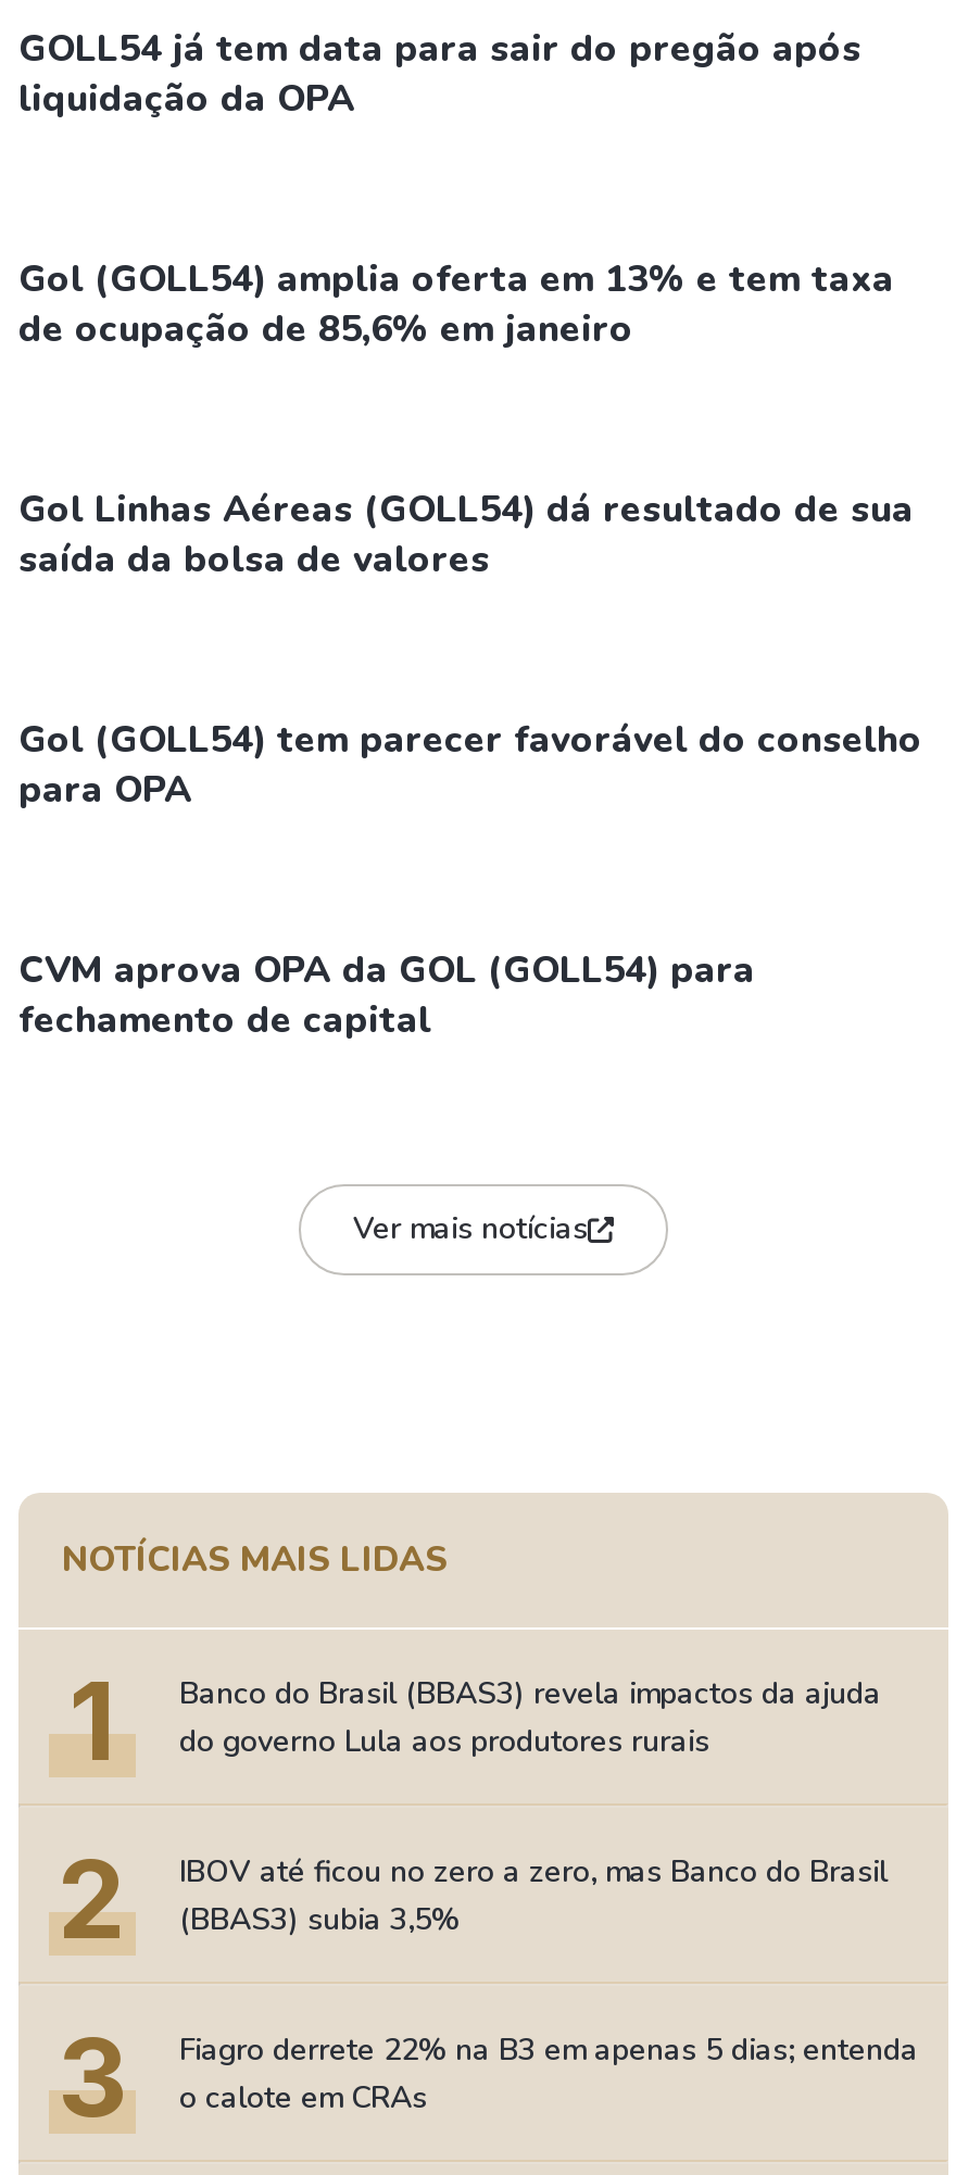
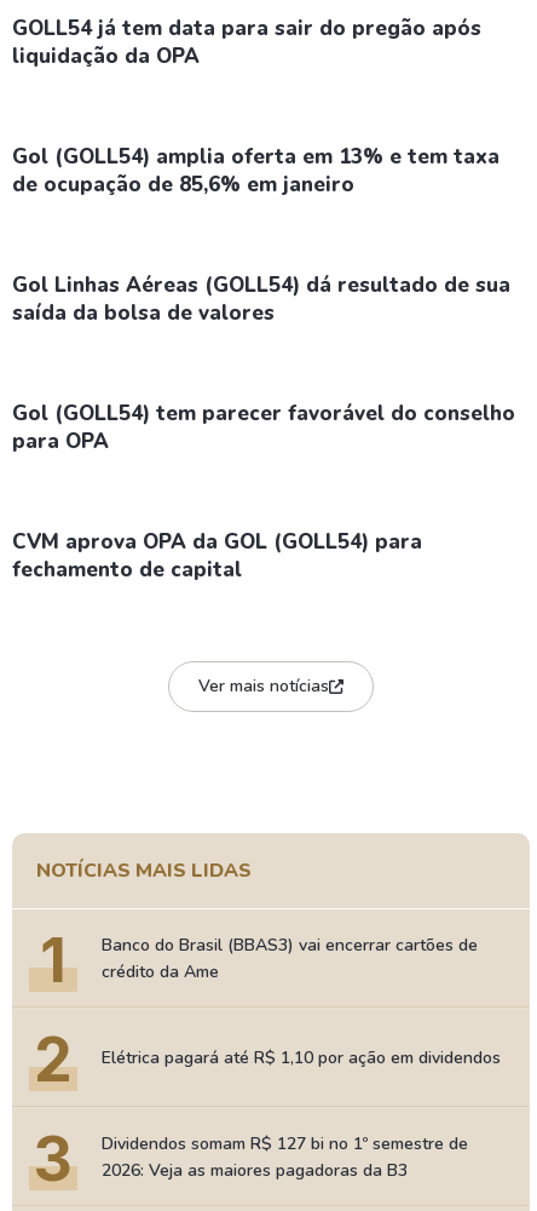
[179,1673,881,1762] Banco do Brasil (BBAS3) revela impactos da ajuda | do governo Lula aos produtores rurais -> [102,934,478,983] Banco do Brasil (BBAS3) vai encerrar cartões de | crédito da Ame
[179,1851,888,1940] IBOV até ficou no zero a zero, mas Banco do Brasil | (BBAS3) subia 3,5% -> [102,1046,501,1069] Elétrica pagará até R$ 1,10 por ação em dividendos
[179,2029,918,2119] Fiagro derrete 22% na B3 em apenas 5 dias; entenda | o calote em CRAs -> [102,1132,468,1182] Dividendos somam R$ 127 bi no 1º semestre de | 2026: Veja as maiores pagadoras da B3

